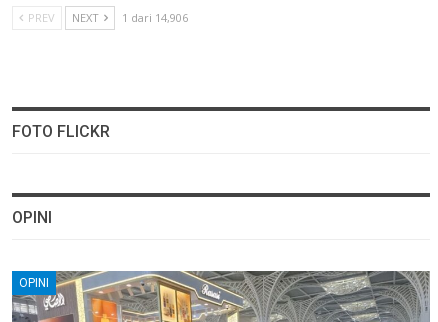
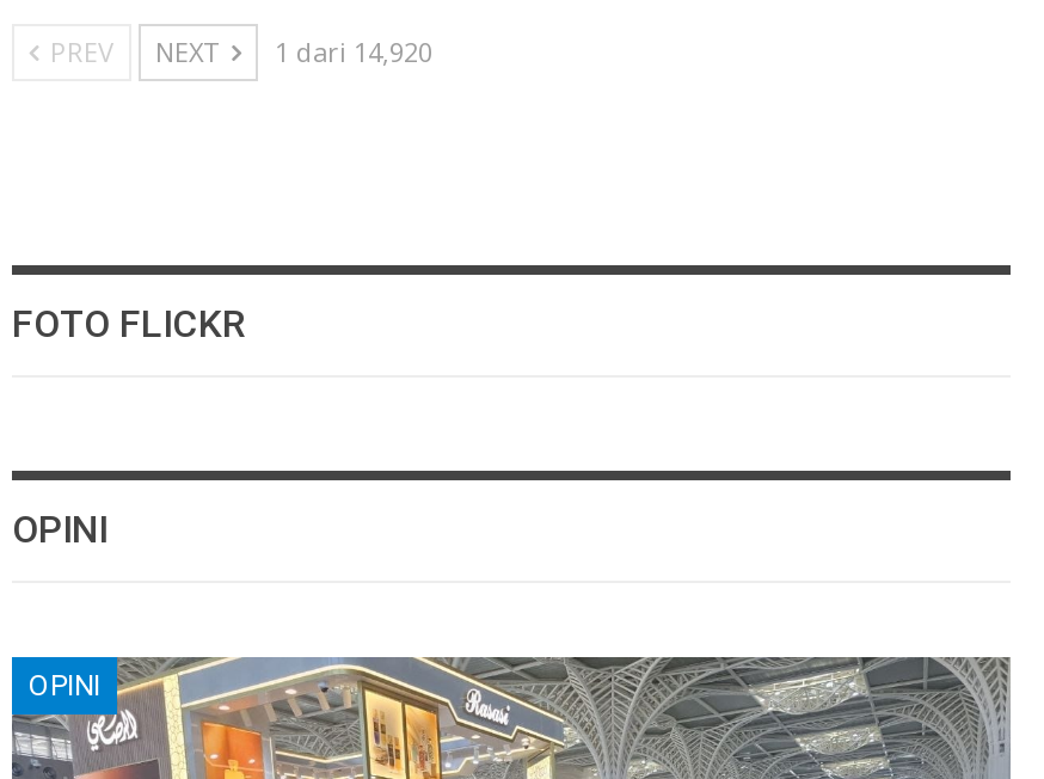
[25,10,188,25] PREV NEXT 1 dari 14,906 -> [43,34,432,70] PREV NEXT 1 dari 14,920

